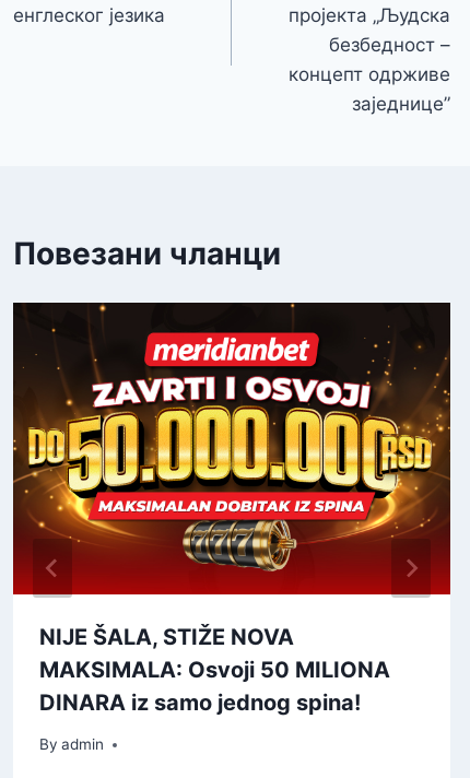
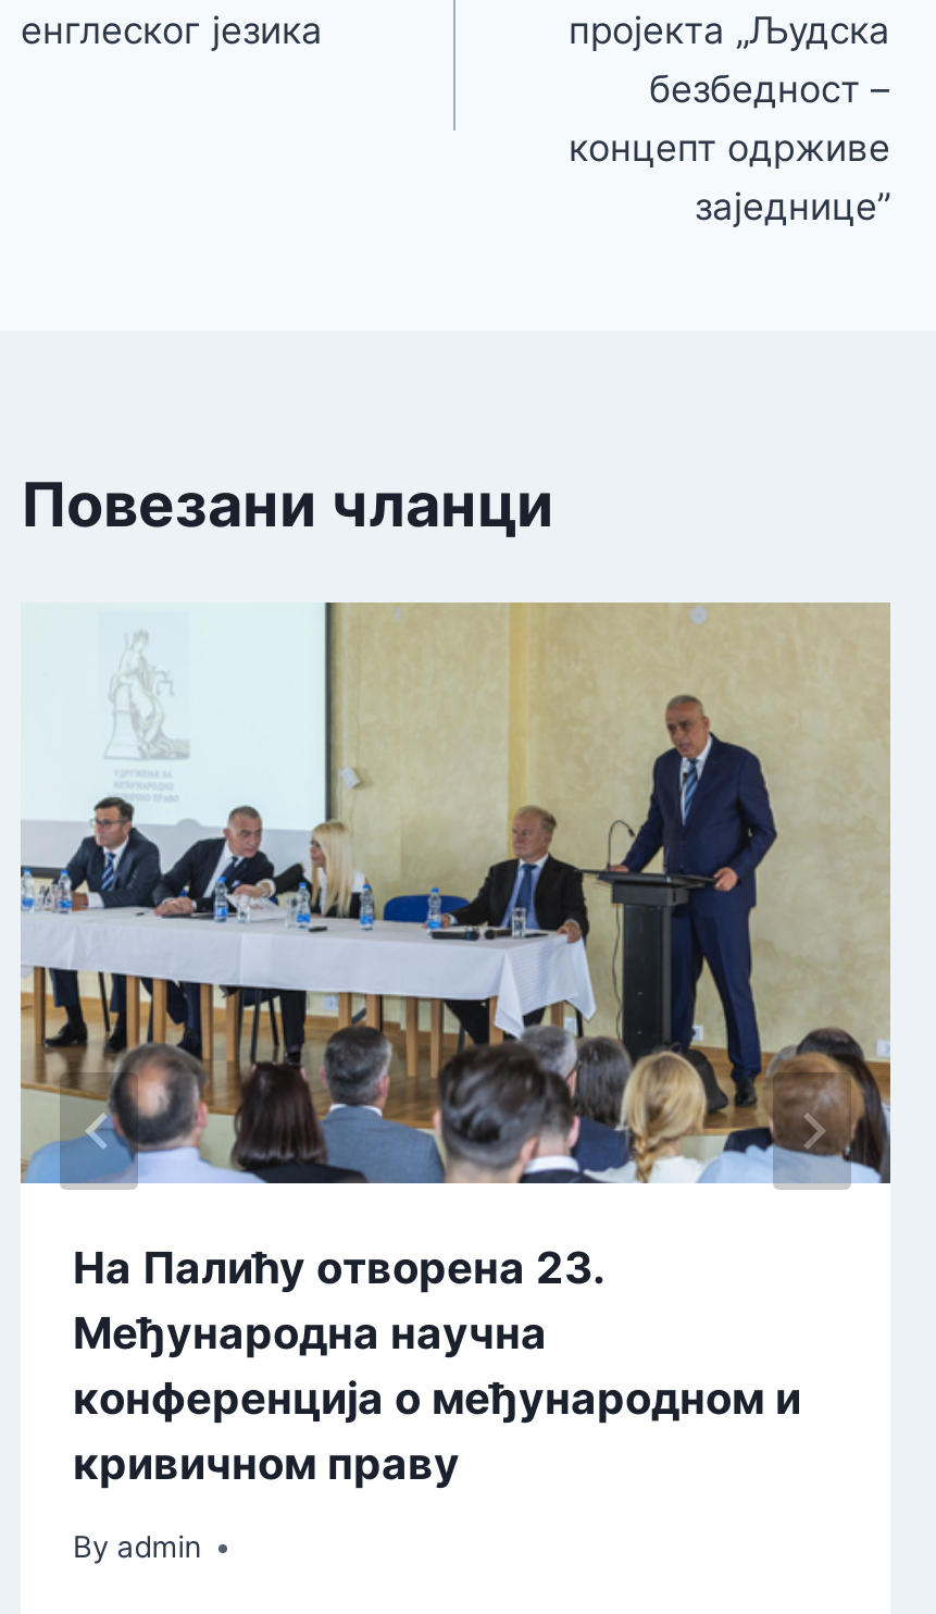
[12,302,451,715] [image] | NIJE ŠALA, STIŽE NOVA | MAKSIMALA: Osvoji 50 MILIONA | DINARA iz samo jednog spina! -> [18,600,893,1489] [image] | На Палићу отворена 23. | Међународна научна | конференција o међународном и | кривичном праву

